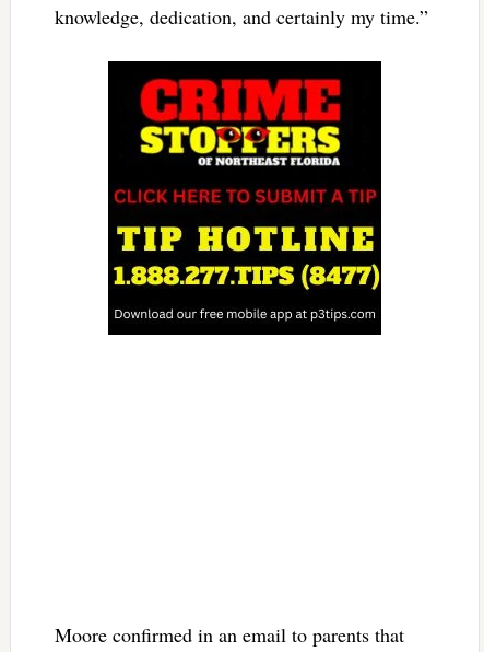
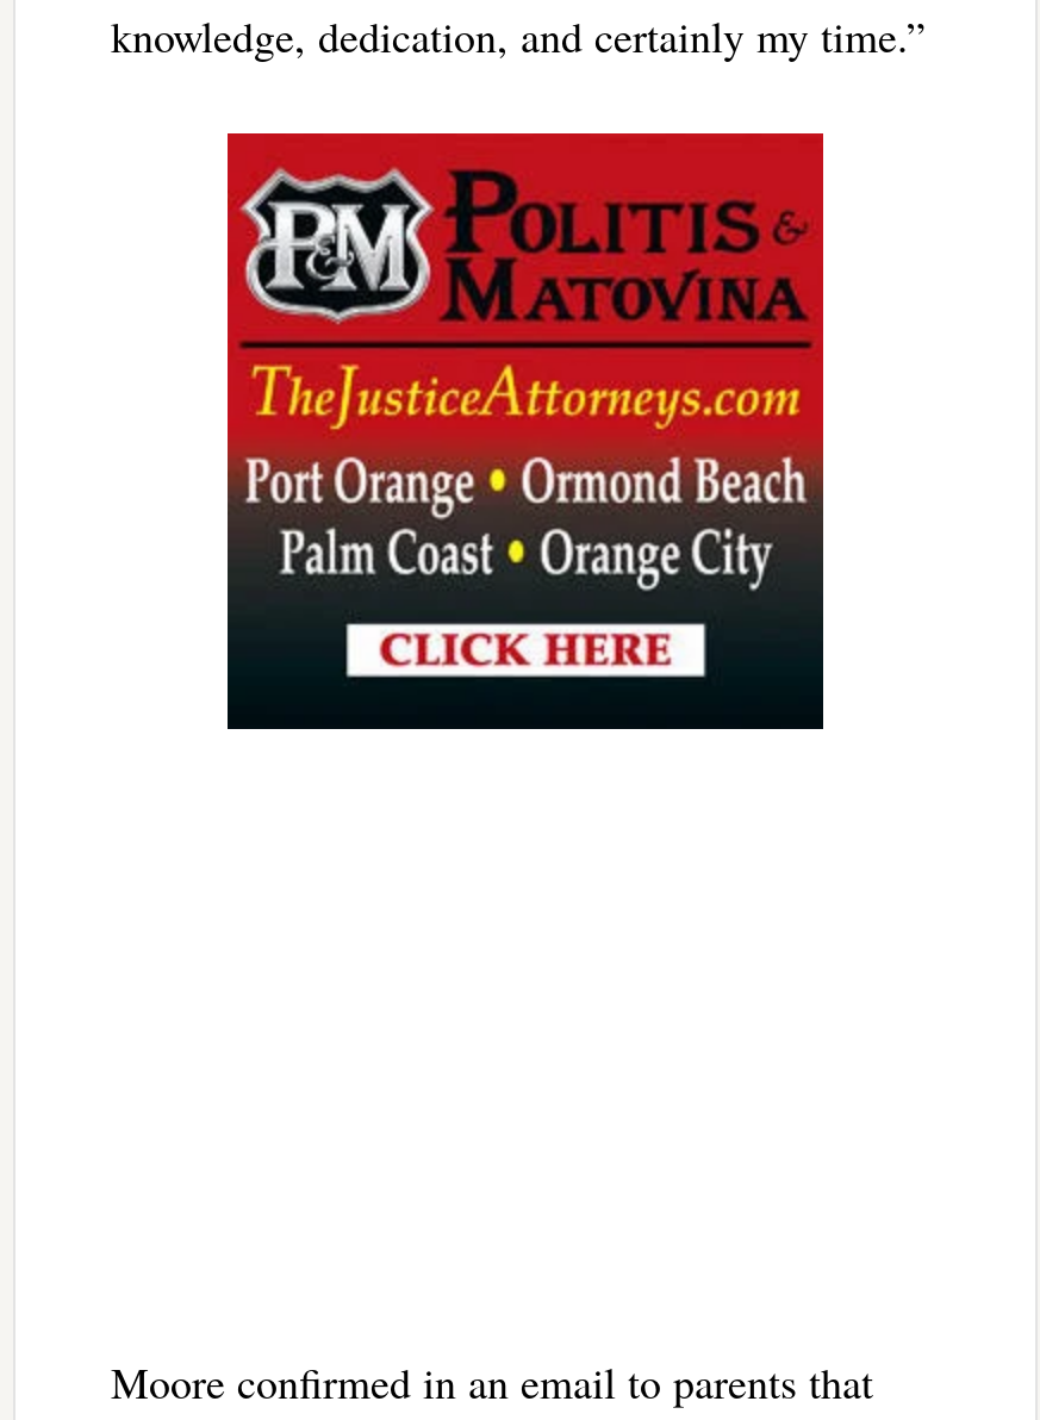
[107,60,382,322] [image] -> [225,131,826,696] [image]

